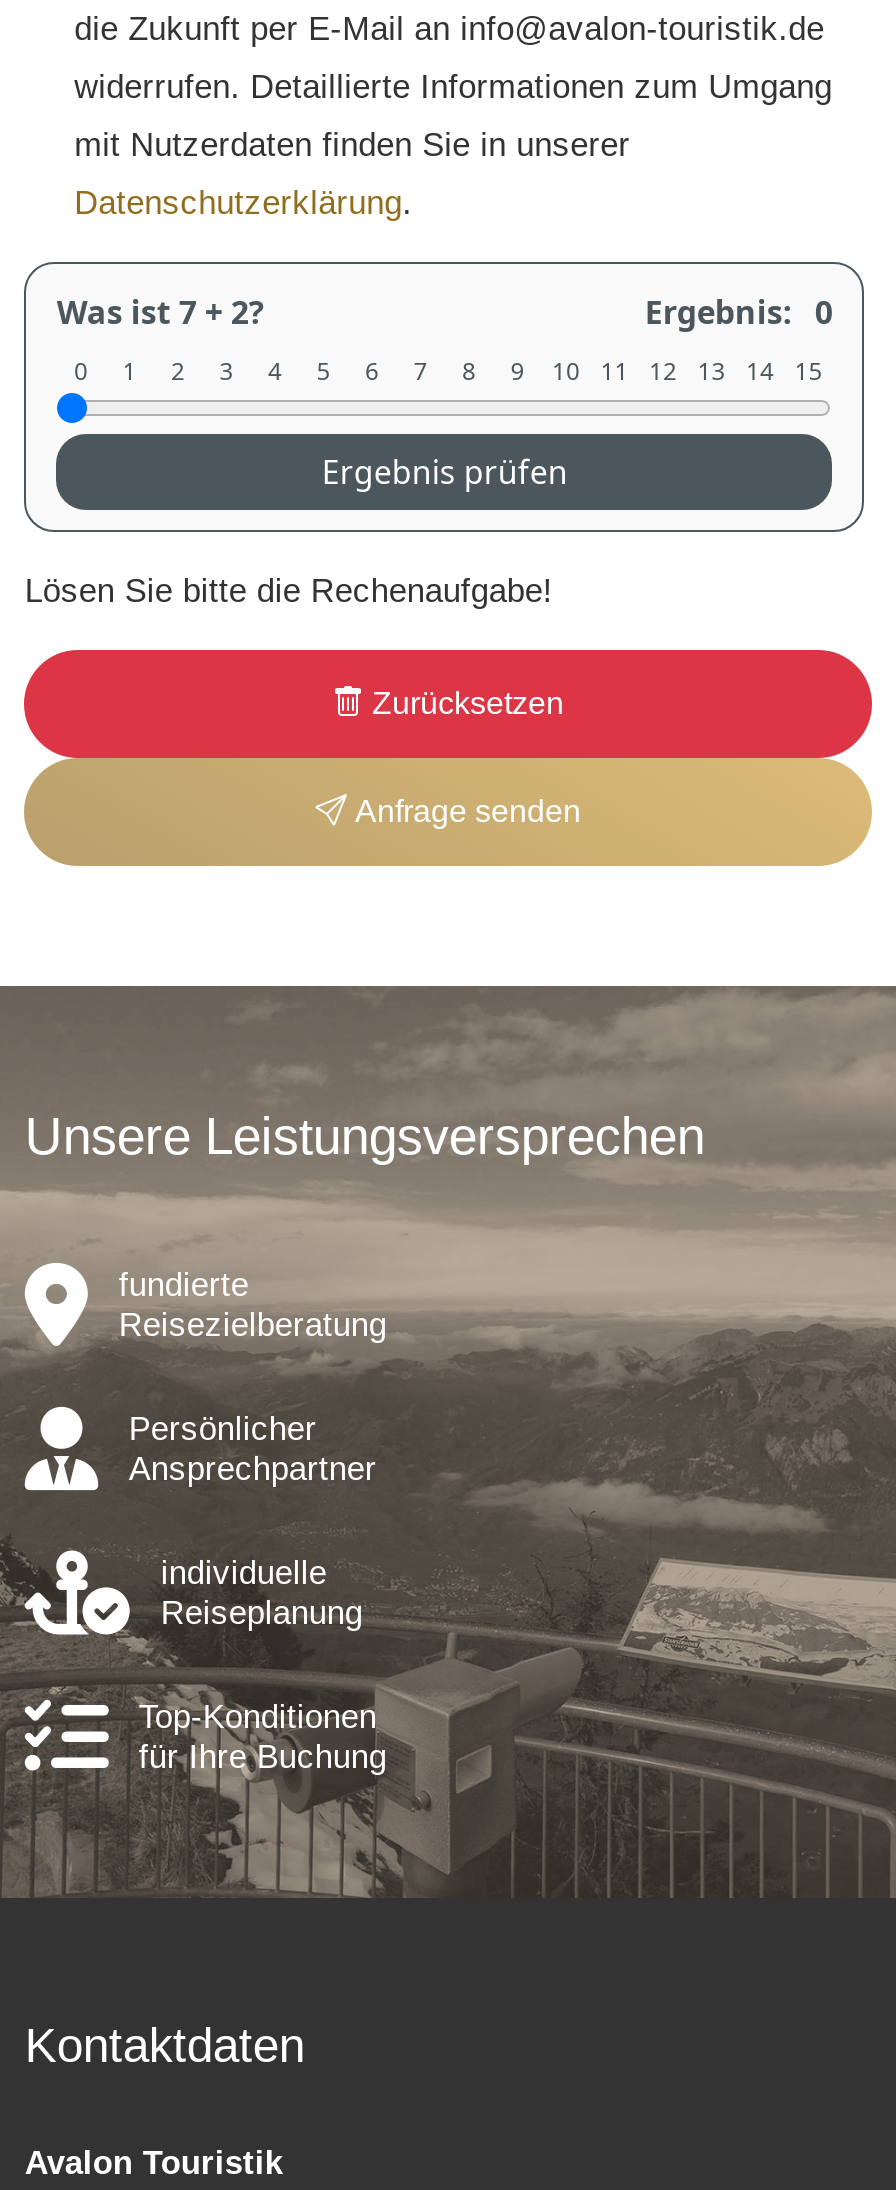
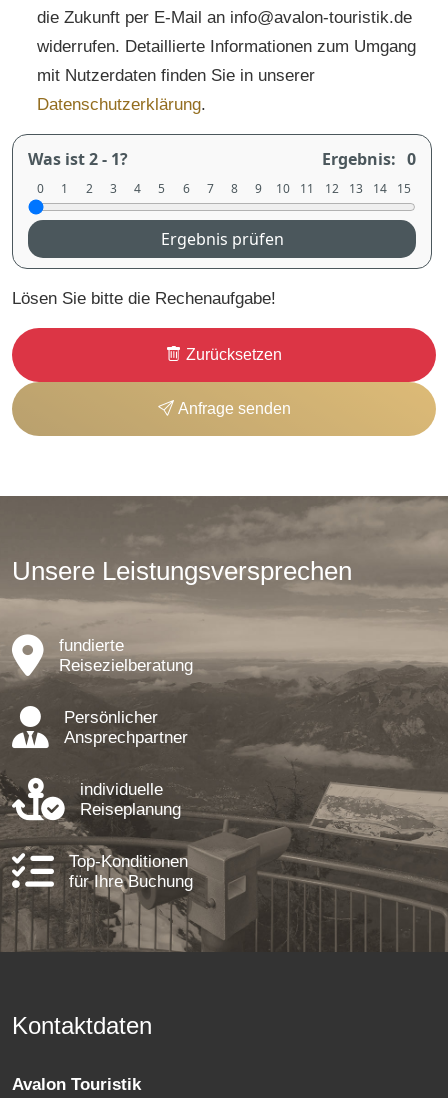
[57,290,265,334] Was ist 7 + 2? -> [28,148,128,170] Was ist 2 - 1?

